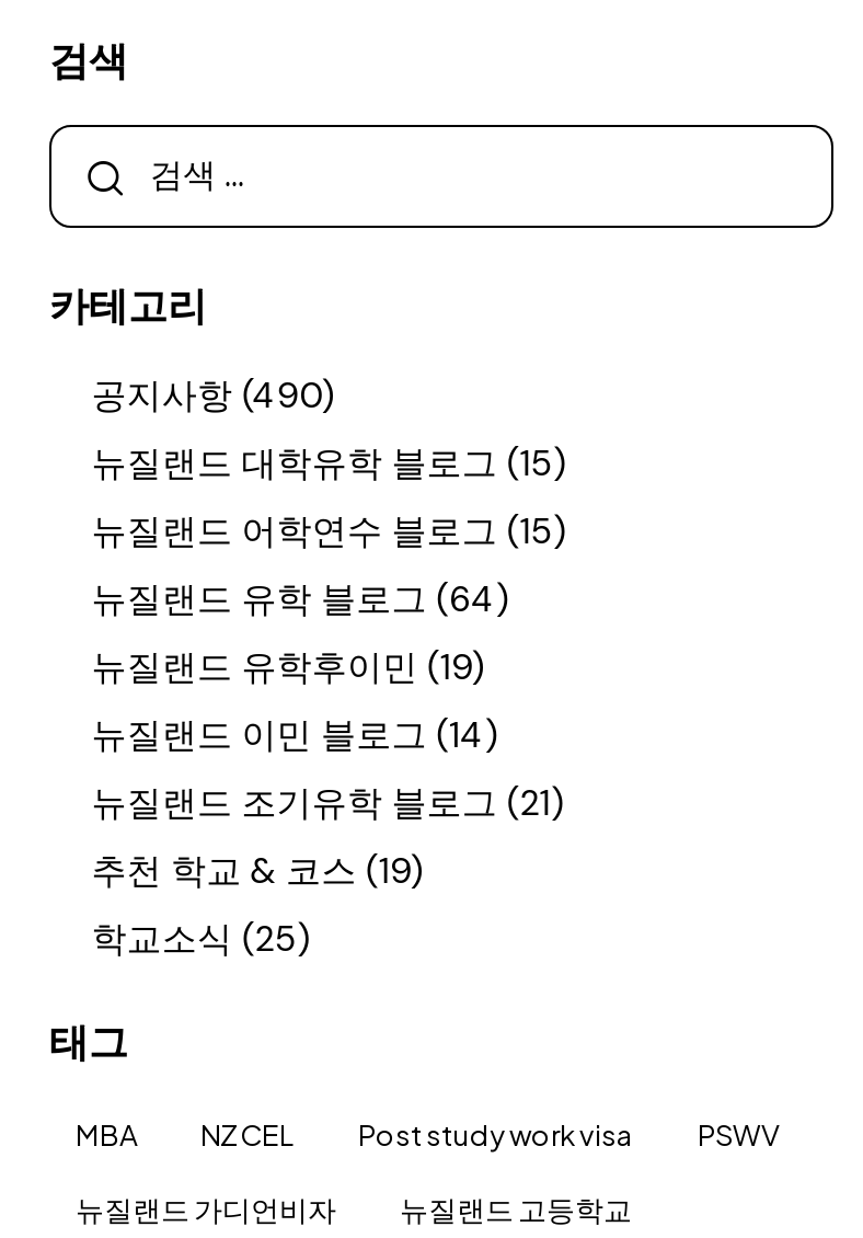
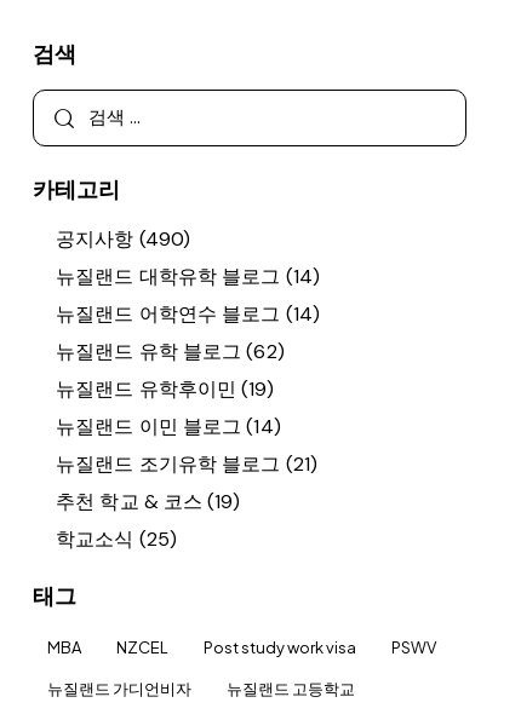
[91,440,566,486] 뉴질랜드 대학유학 블로그 (15) -> [56,264,320,289] 뉴질랜드 대학유학 블로그 (14)
[91,508,566,554] 뉴질랜드 어학연수 블로그 (15) -> [56,301,320,327] 뉴질랜드 어학연수 블로그 (14)
[91,576,509,622] 뉴질랜드 유학 블로그 (64) -> [56,339,284,364] 뉴질랜드 유학 블로그 (62)

